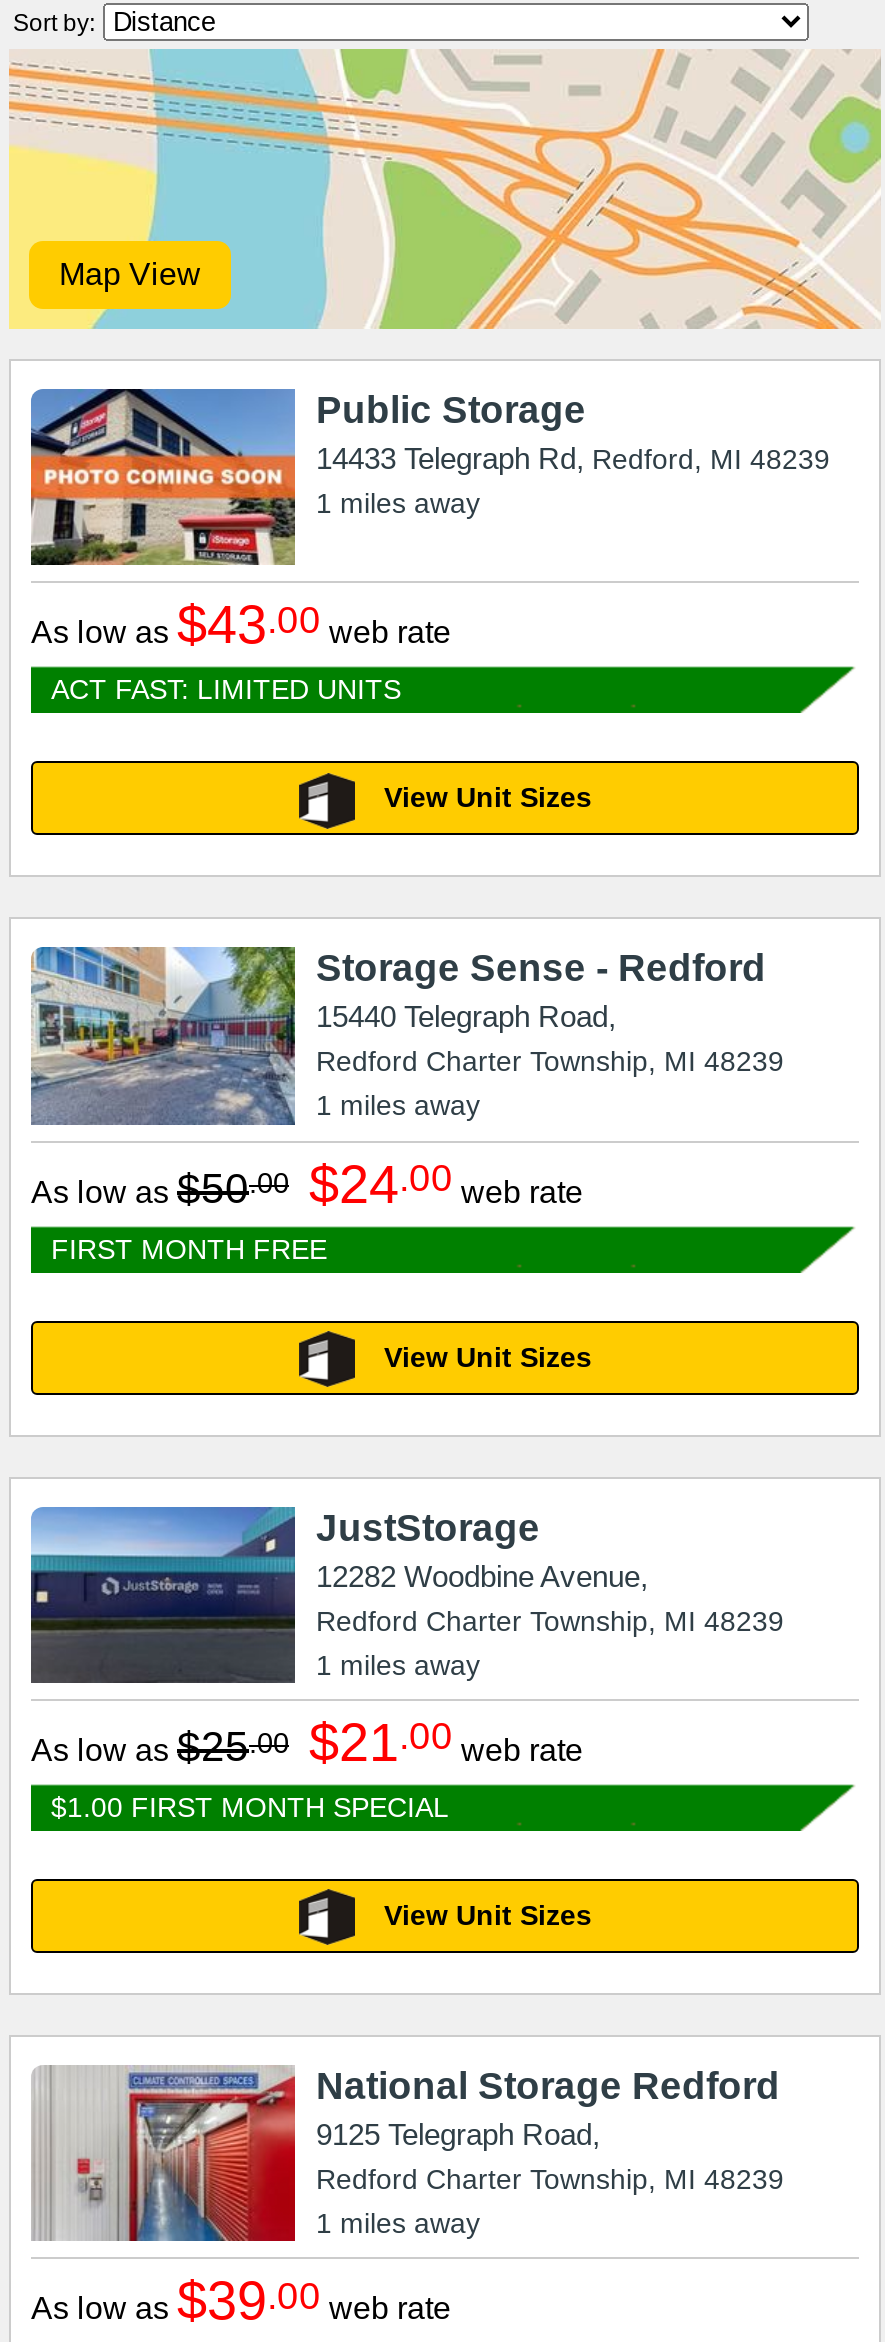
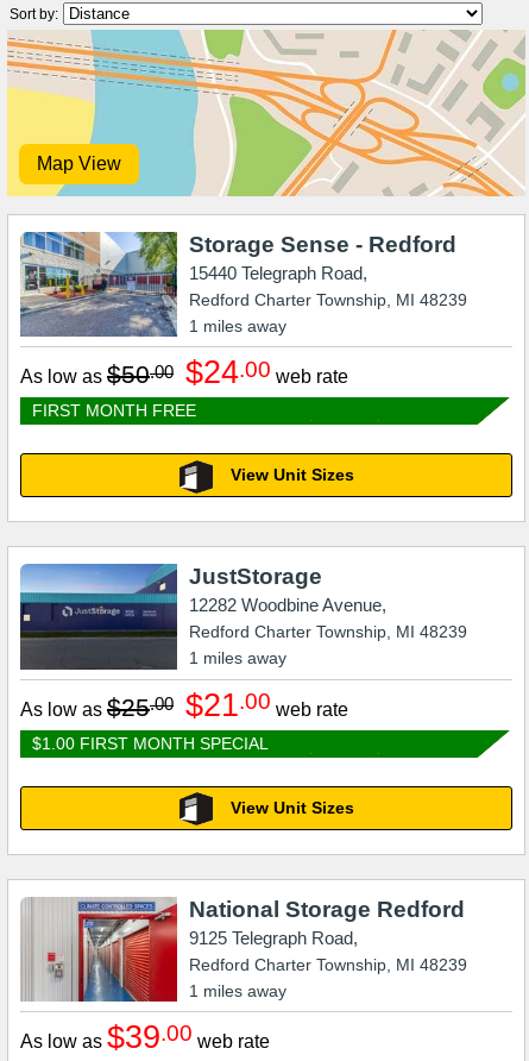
[29,387,830,814] [image] | Public Storage | 14433 Telegraph Rd, Redford, MI 48239 | 1 miles away | As low as$43.00web rate | View Unit Sizes -> none
[51,674,401,706] ACT FAST: LIMITED UNITS -> none

